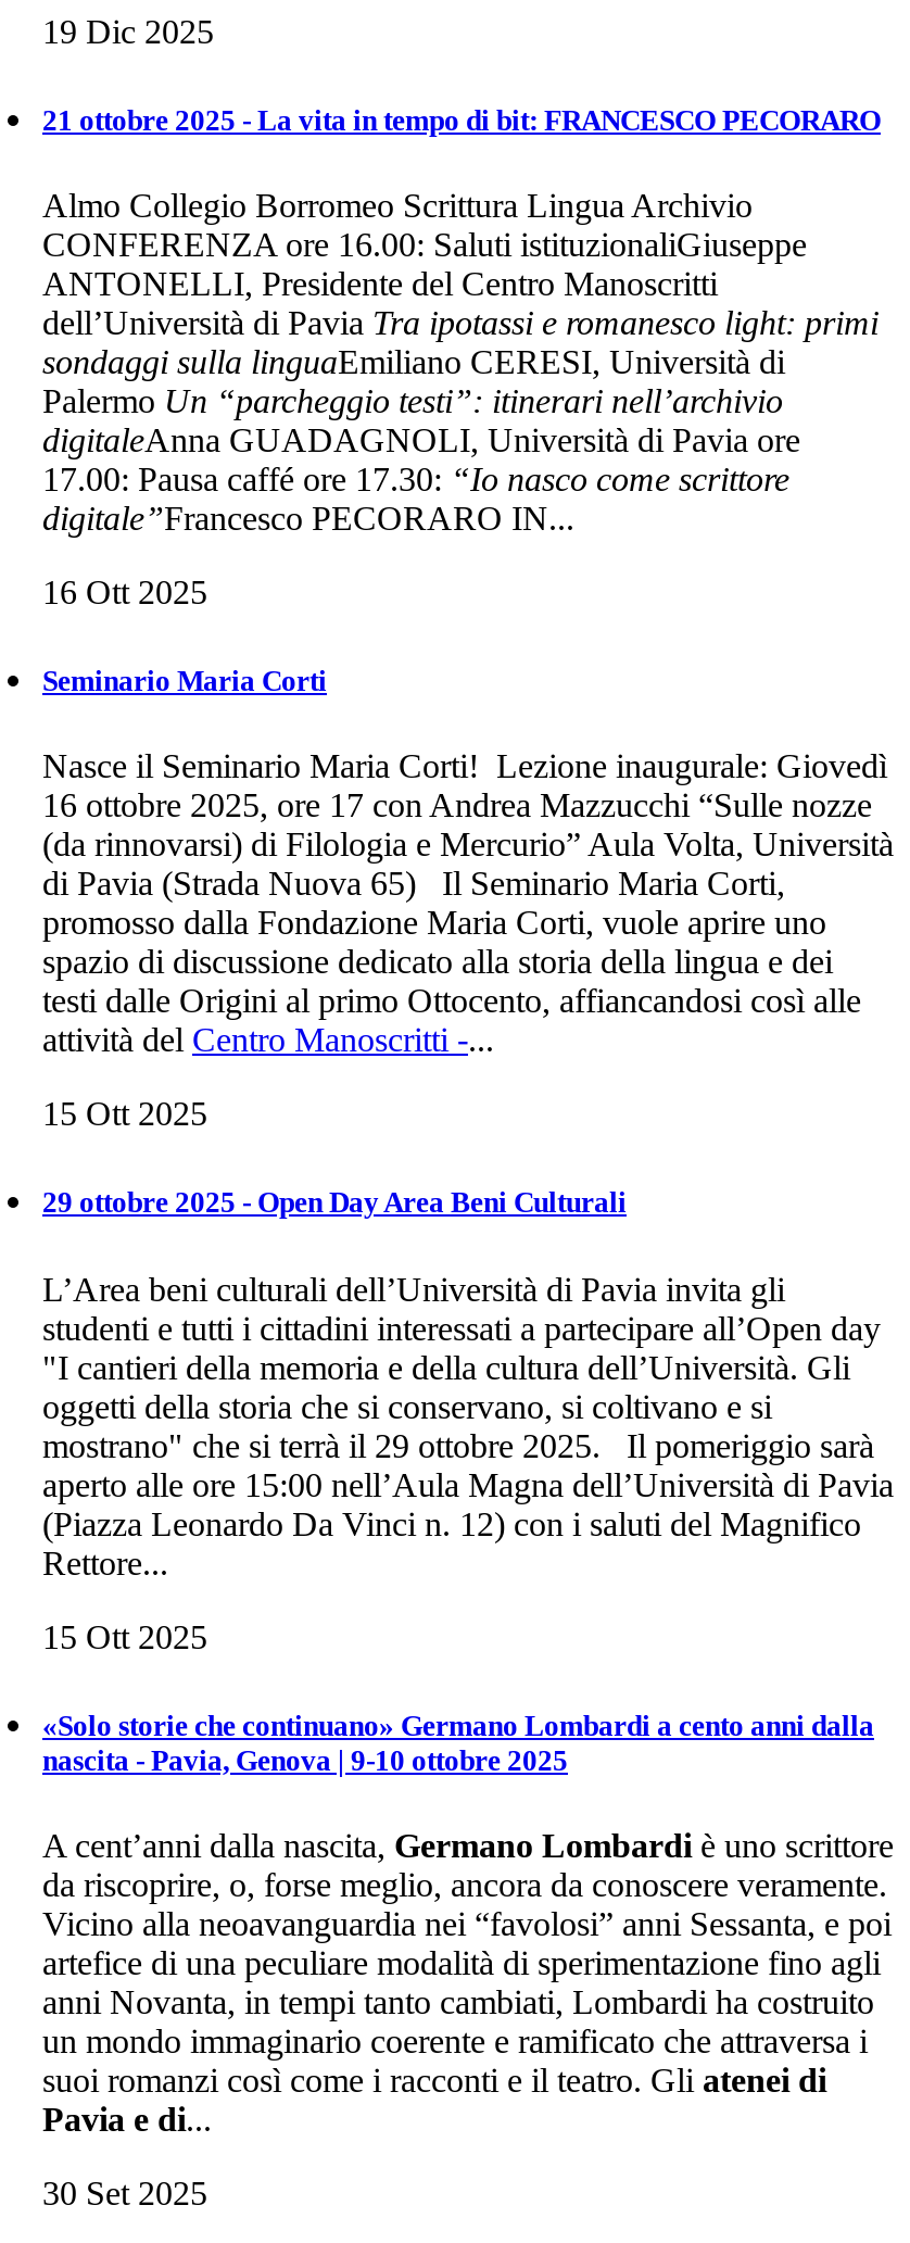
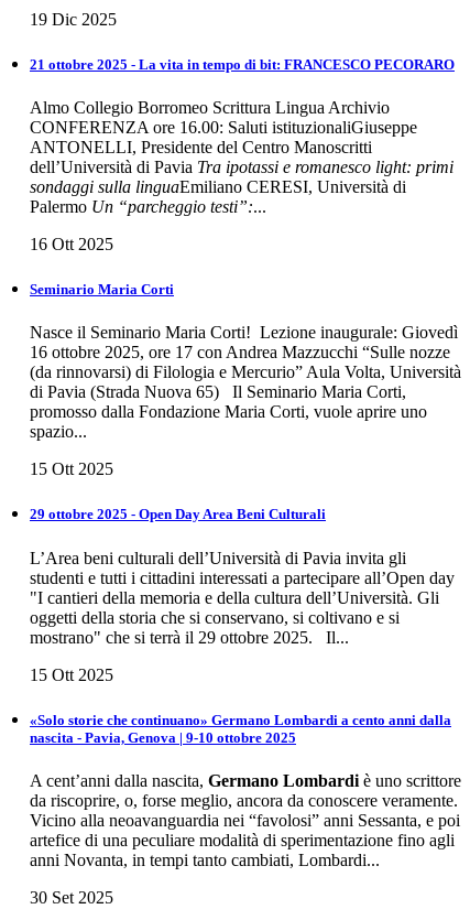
[42,382,800,536] Palermo Un “parcheggio testi”: itinerari nell’archivio | digitaleAnna GUADAGNOLI, Università di Pavia ore | 17.00: Pausa caffé ore 17.30: “Io nasco come scrittore | digitale”Francesco PECORARO IN... -> [30,197,266,216] Palermo Un “parcheggio testi”:...
[42,943,861,1058] spazio di discussione dedicato alla storia della lingua e dei | testi dalle Origini al primo Ottocento, affiancandosi così alle | attività del Centro Manoscritti -... -> [30,422,87,441] spazio...
[42,1426,894,1580] mostrano" che si terrà il 29 ottobre 2025. Il pomeriggio sarà | aperto alle ore 15:00 nell’Aula Magna dell’Università di Pavia | (Piazza Leonardo Da Vinci n. 12) con i saluti del Magnifico | Rettore... -> [30,627,349,646] mostrano" che si terrà il 29 ottobre 2025. Il...
[42,1983,874,2137] anni Novanta, in tempi tanto cambiati, Lombardi ha costruito | un mondo immaginario coerente e ramificato che attraversa i | suoi romanzi così come i racconti e il teatro. Gli atenei di | Pavia e di... -> [30,850,380,869] anni Novanta, in tempi tanto cambiati, Lombardi...

